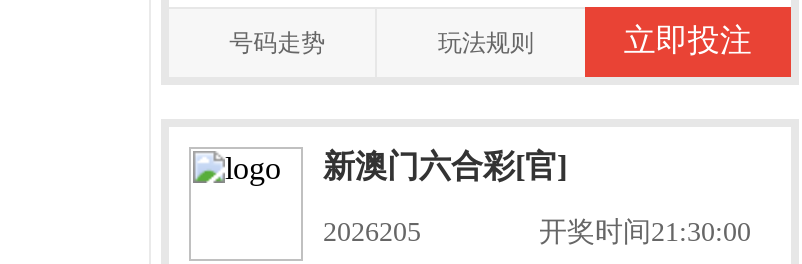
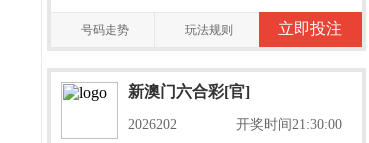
[323,217,421,247] 2026205 -> [128,117,177,132] 2026202

